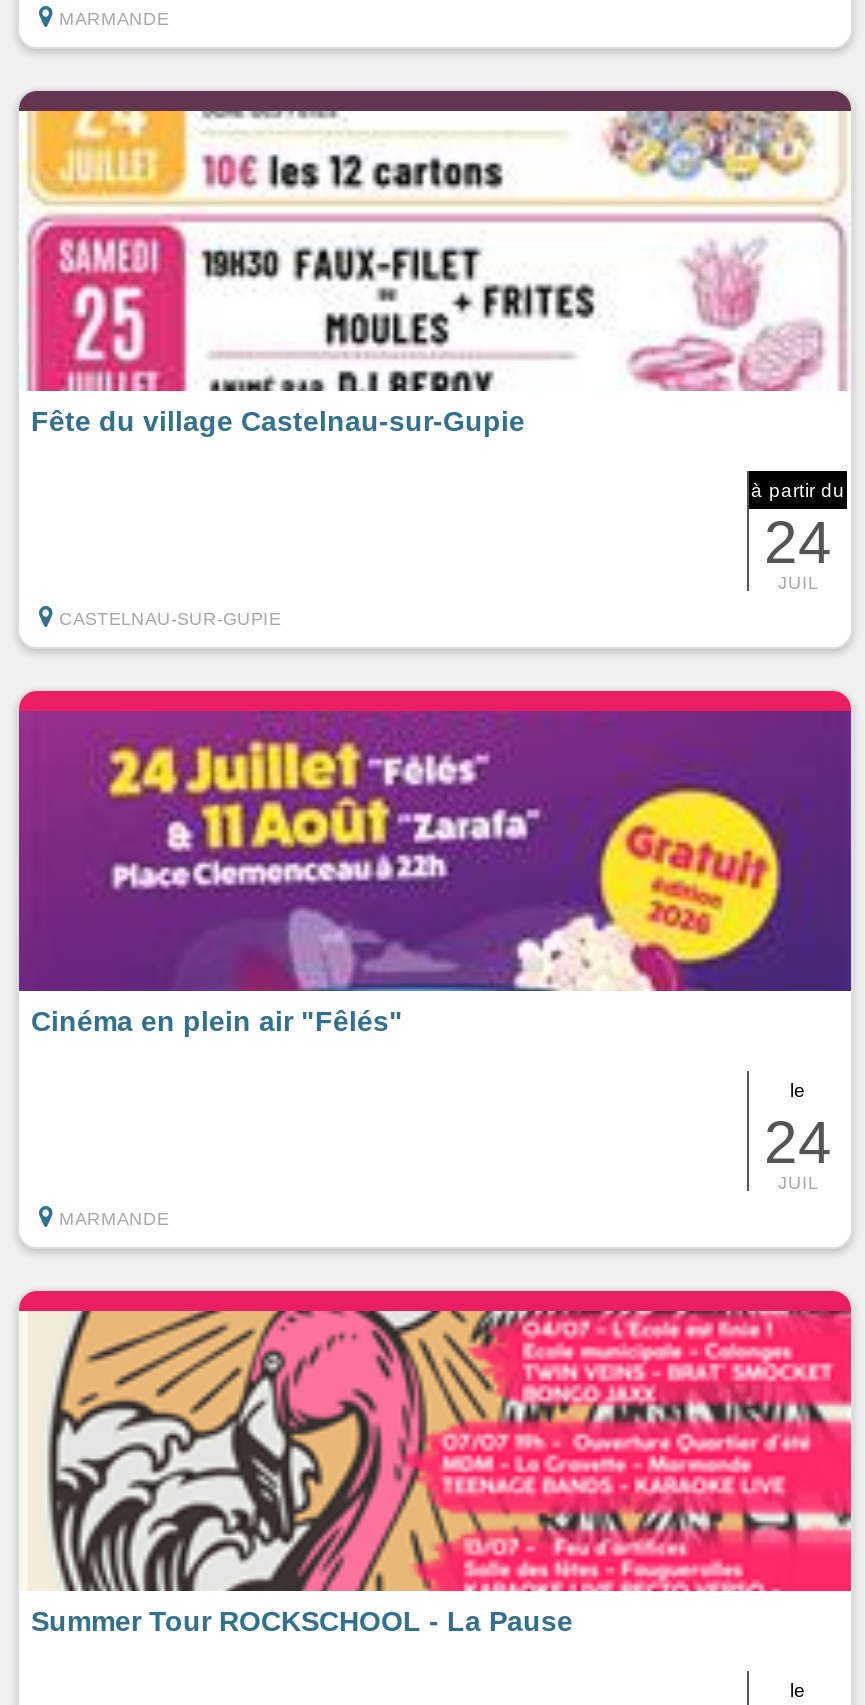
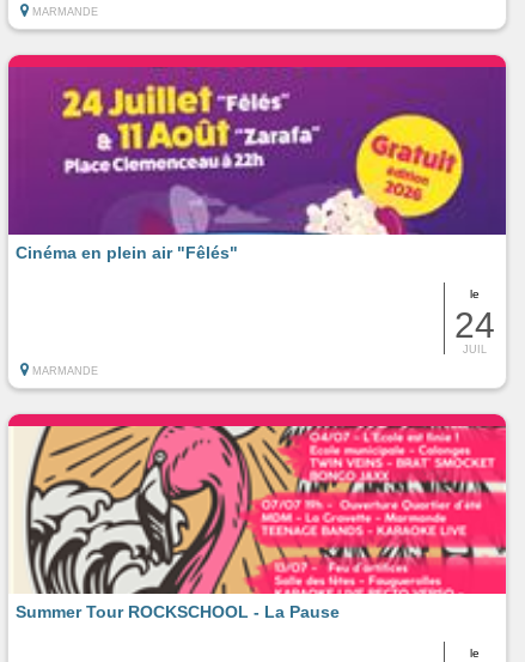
[17,89,853,437] [image] | Fête du village Castelnau-sur-Gupie -> none
[751,479,845,593] à partir du | 24 | JUIL -> none
[59,609,281,629] CASTELNAU-SUR-GUPIE -> none

